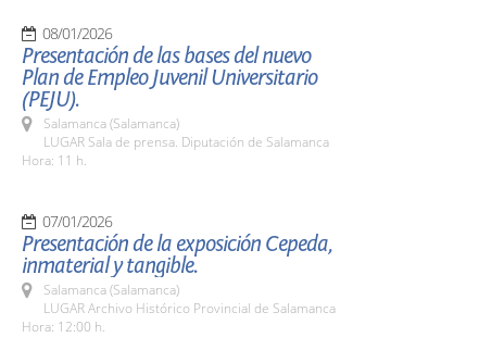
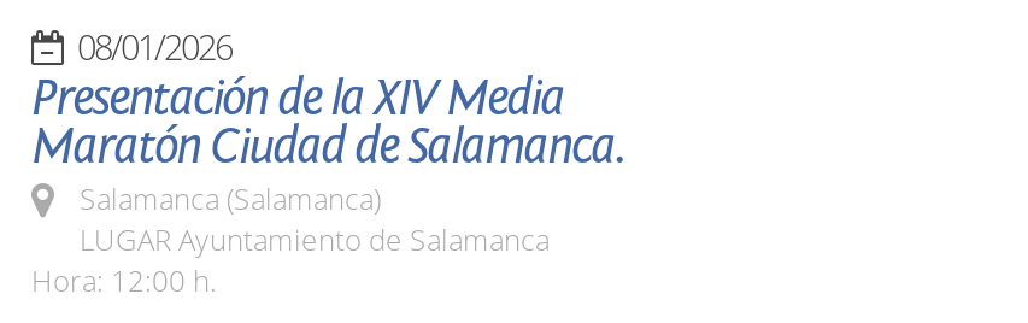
[22,43,317,112] Presentación de las bases del nuevo | Plan de Empleo Juvenil Universitario | (PEJU). -> [31,70,624,174] Presentación de la XIV Media | Maratón Ciudad de Salamanca.
[22,133,336,317] LUGAR Sala de prensa. Diputación de Salamanca | Hora: 11 h. | 07/01/2026 | Presentación de la exposición Cepeda, | inmaterial y tangible. | Salamanca (Salamanca) | LUGAR Archivo Histórico Provincial de Salamanca -> [80,219,550,260] LUGAR Ayuntamiento de Salamanca

